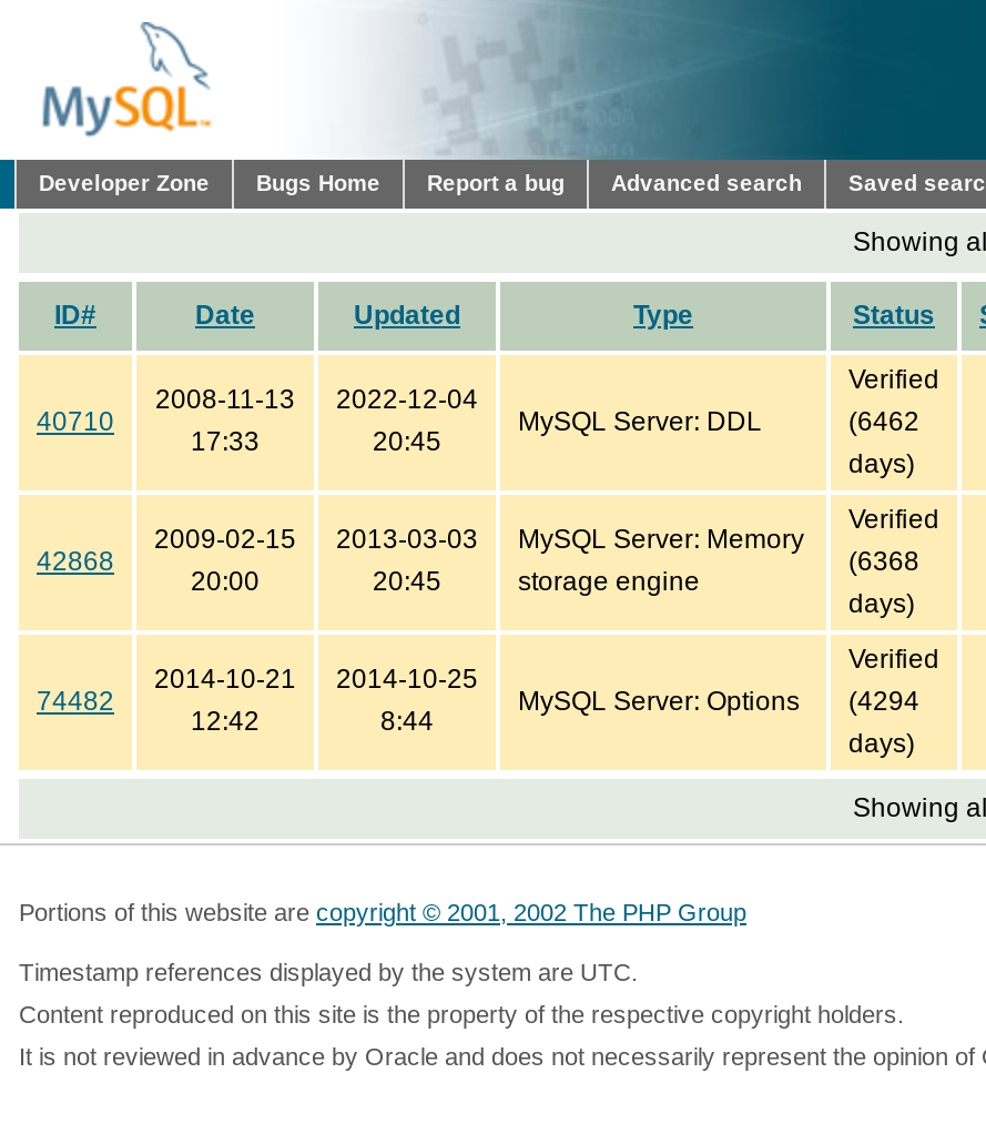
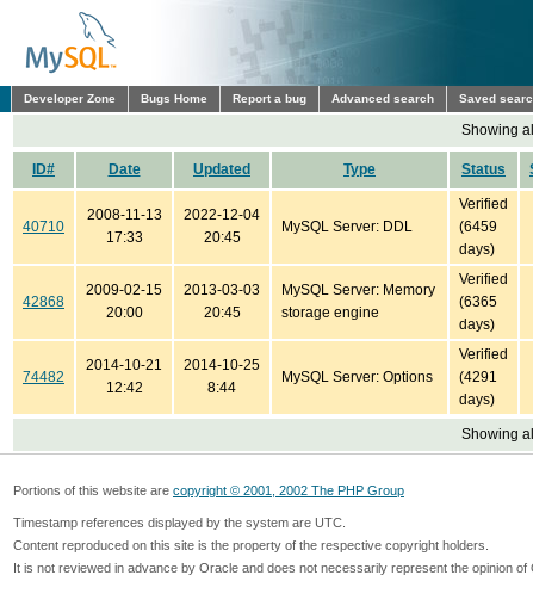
[848,406,919,437] (6462 -> [459,218,497,235] (6459
[848,546,919,577] (6368 -> [459,293,497,310] (6365
[518,686,919,717] MySQL Server: Options (4294 -> [281,369,497,385] MySQL Server: Options (4291

